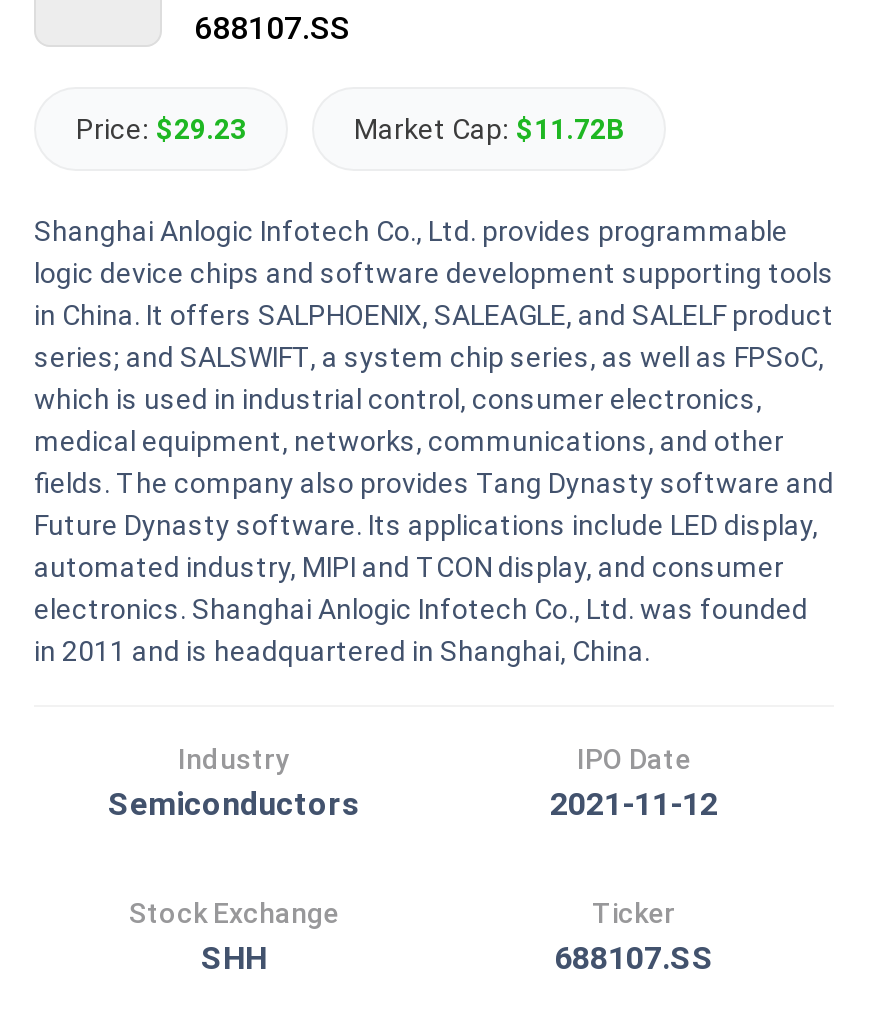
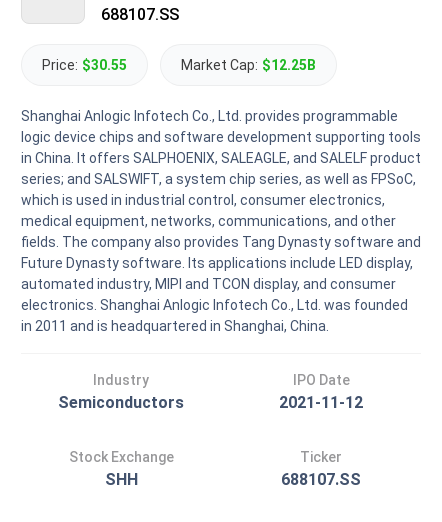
[76,113,246,145] Price: $29.23 -> [42,57,127,73] Price: $30.55
[354,113,624,145] Market Cap: $11.72B -> [181,57,316,73] Market Cap: $12.25B

